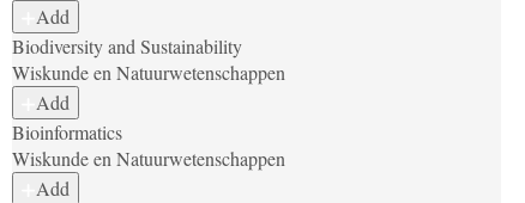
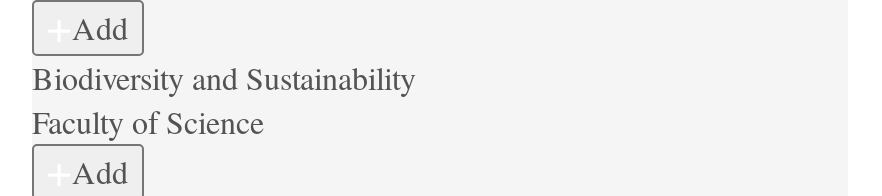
[12,60,285,171] Wiskunde en Natuurwetenschappen | Add | Bioinformatics | Wiskunde en Natuurwetenschappen -> [32,100,264,142] Faculty of Science

